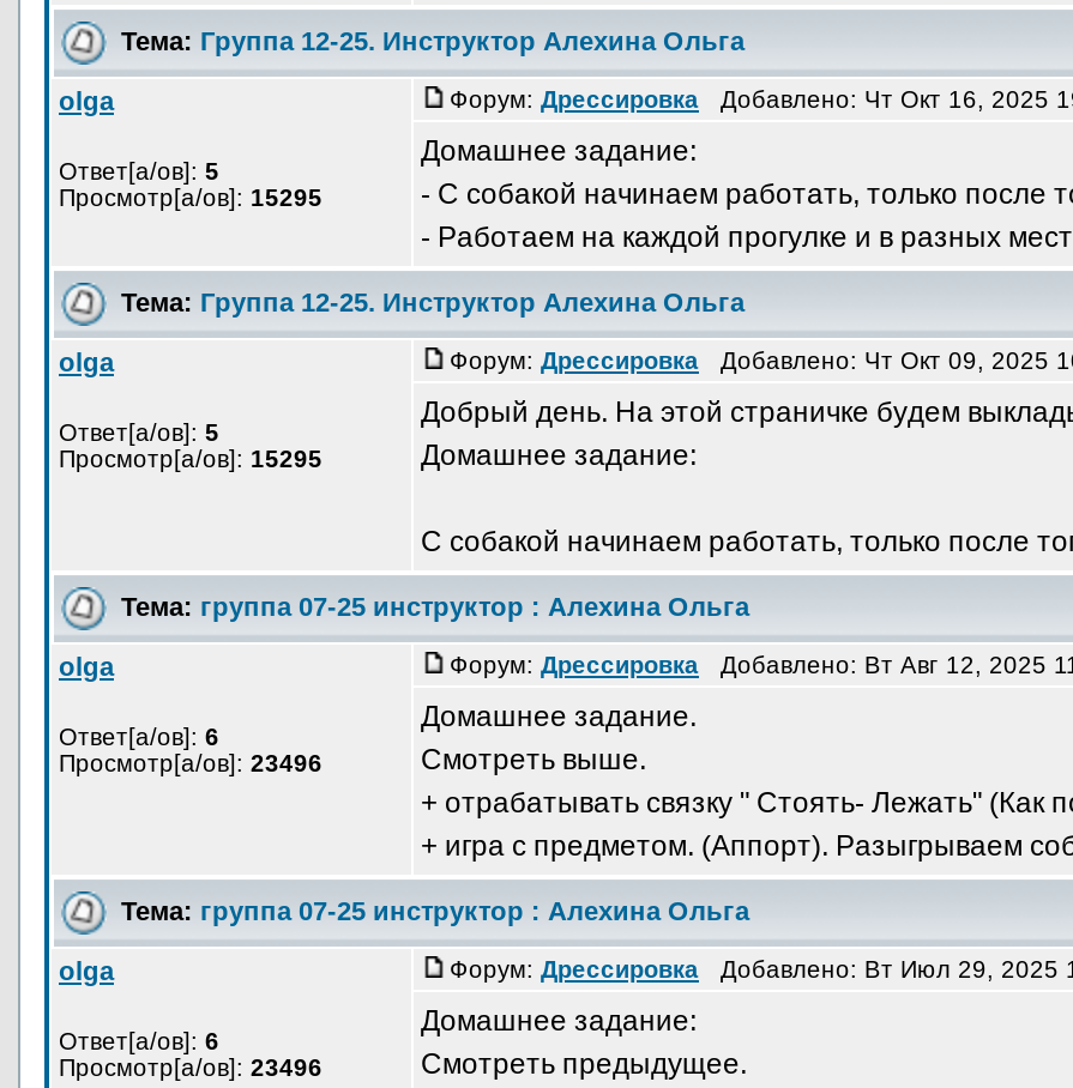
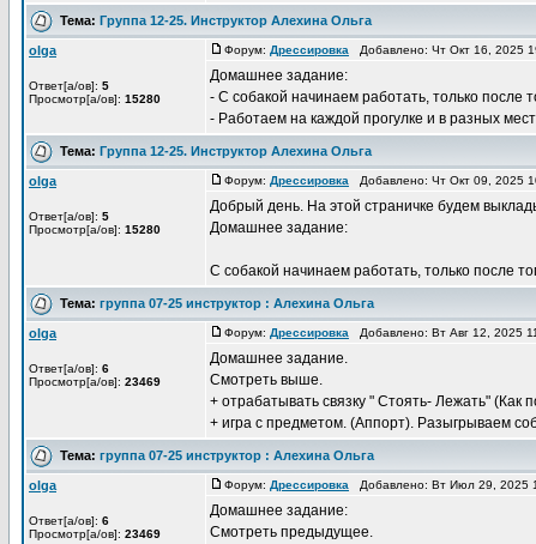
[59,185,322,211] Просмотр[а/ов]: 15295 -> [29,92,161,105] Просмотр[а/ов]: 15280
[59,446,322,472] Просмотр[а/ов]: 15295 -> [29,223,161,236] Просмотр[а/ов]: 15280
[59,750,322,776] Просмотр[а/ов]: 23496 -> [29,375,161,388] Просмотр[а/ов]: 23469
[59,1054,322,1081] Просмотр[а/ов]: 23496 -> [29,527,161,540] Просмотр[а/ов]: 23469

